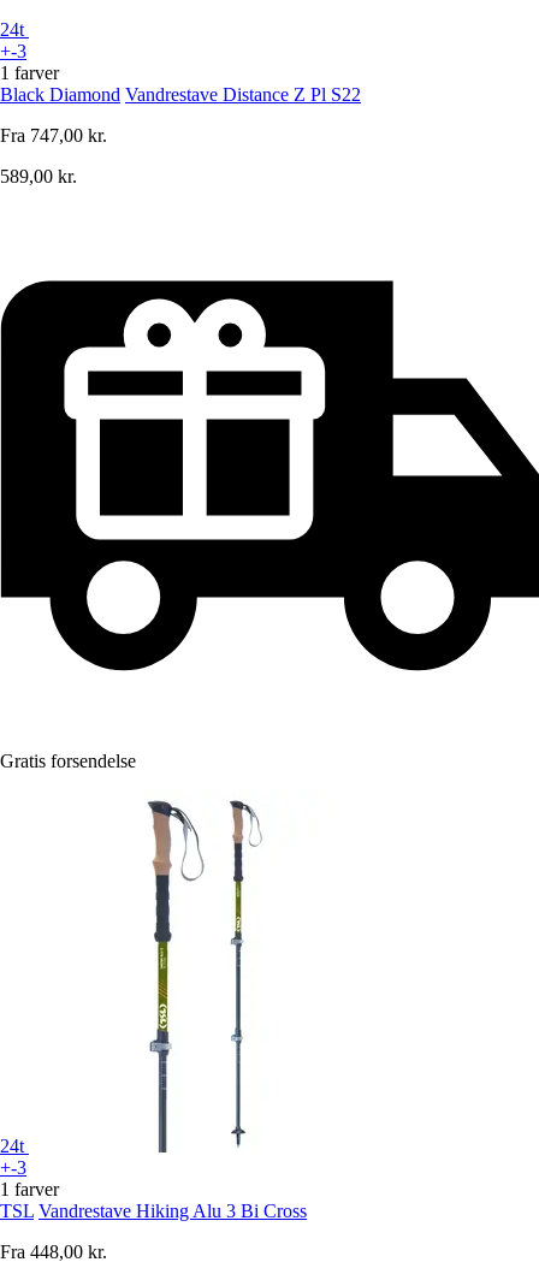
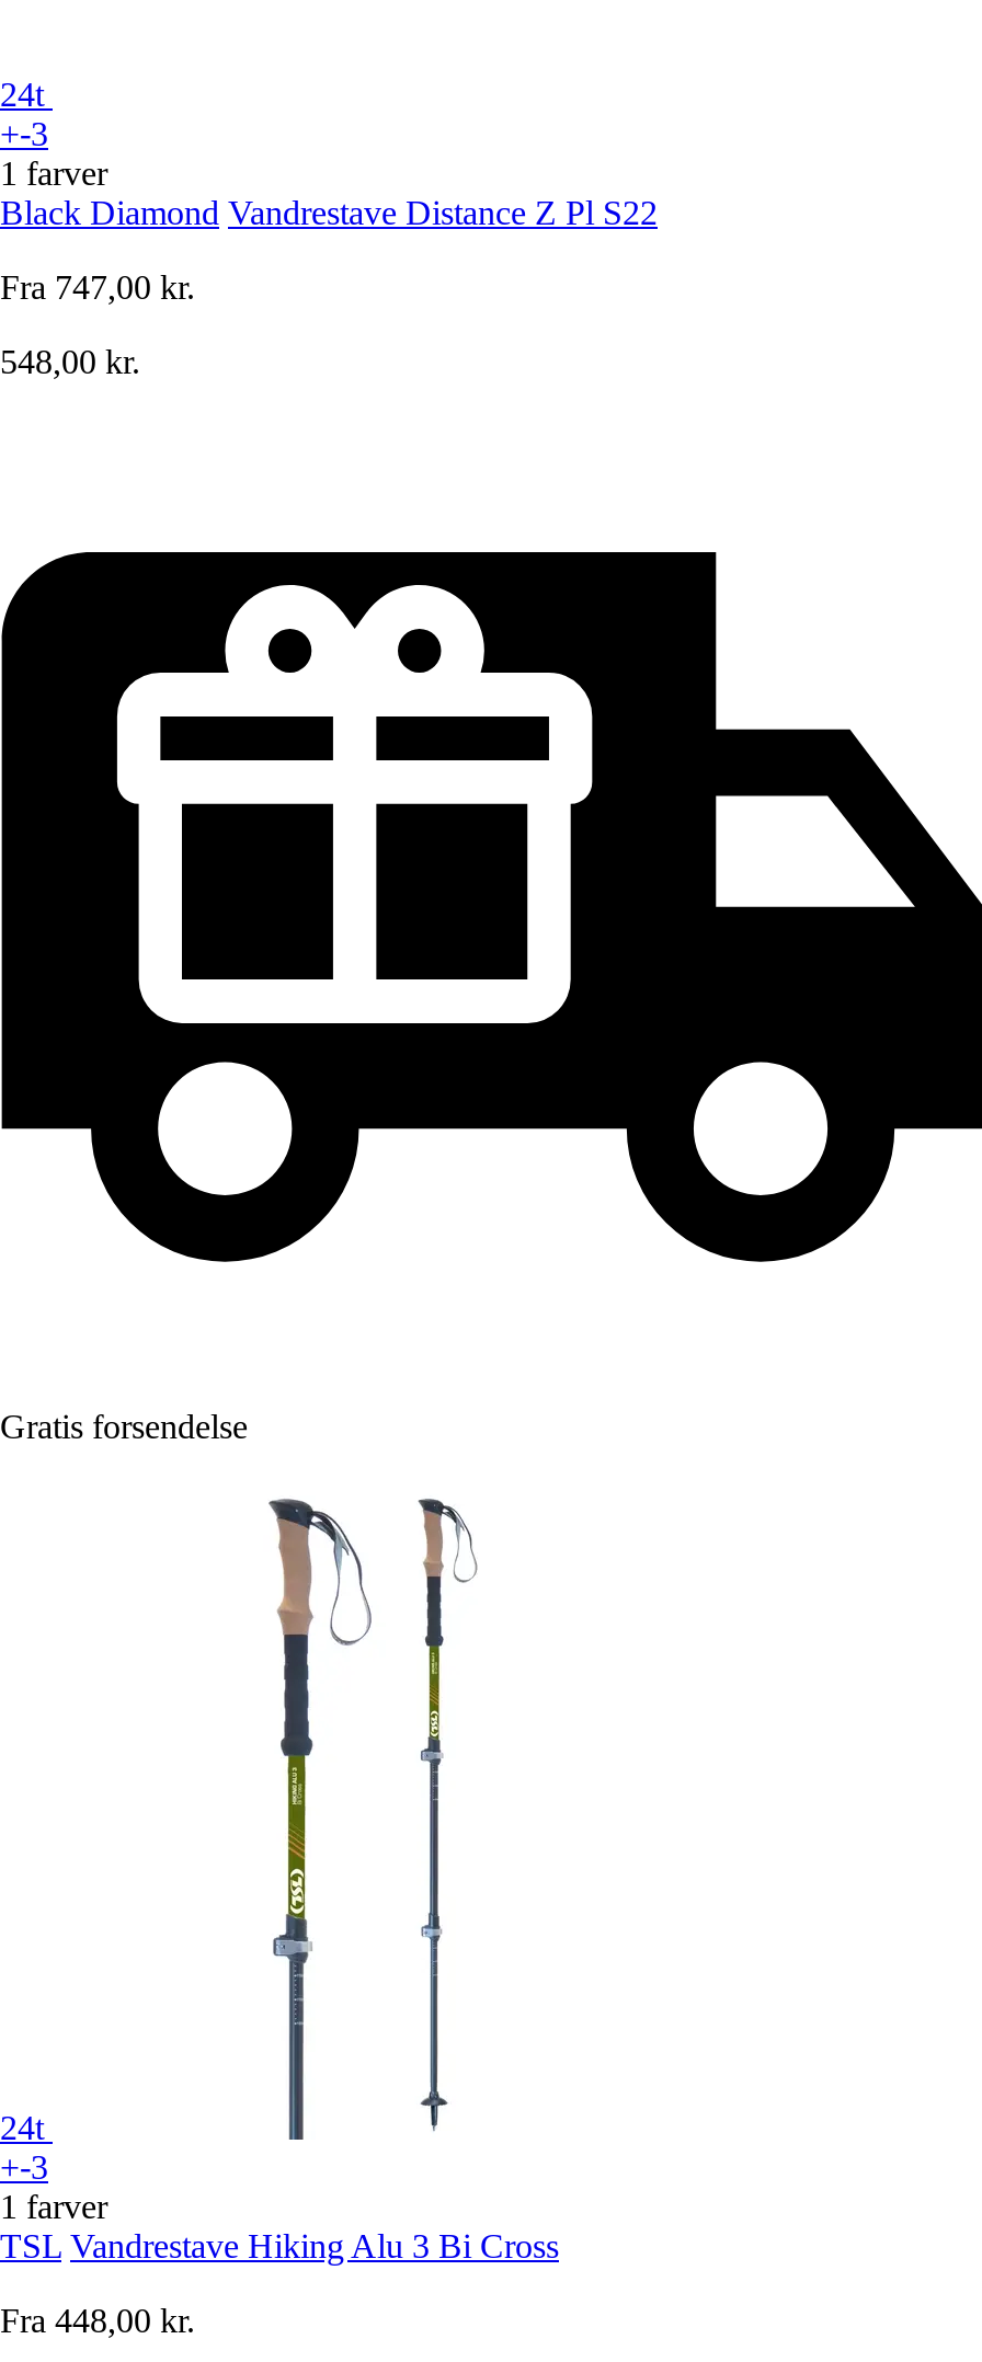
[0,166,77,186] 589,00 kr. -> [0,343,140,380] 548,00 kr.

